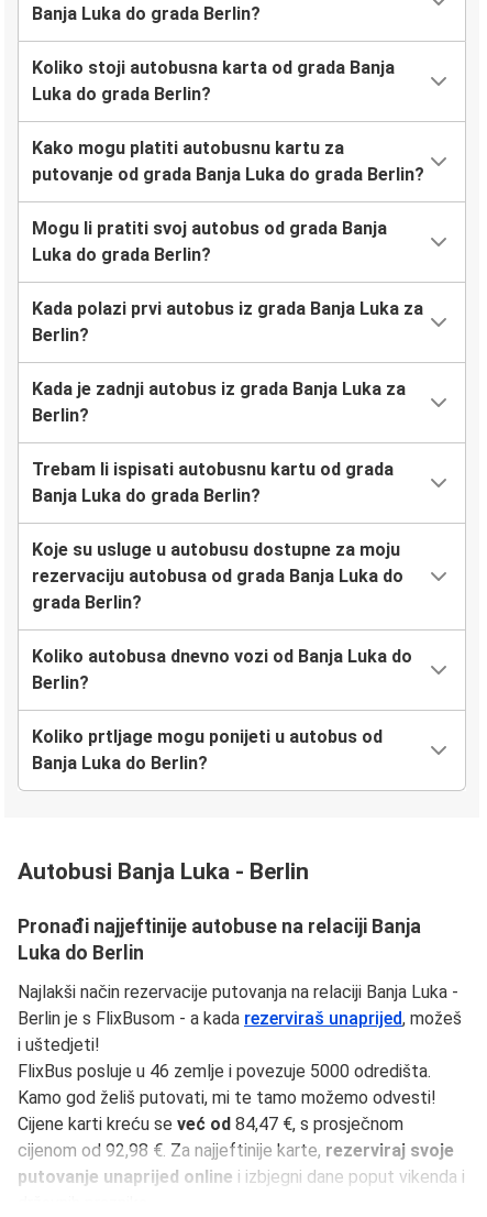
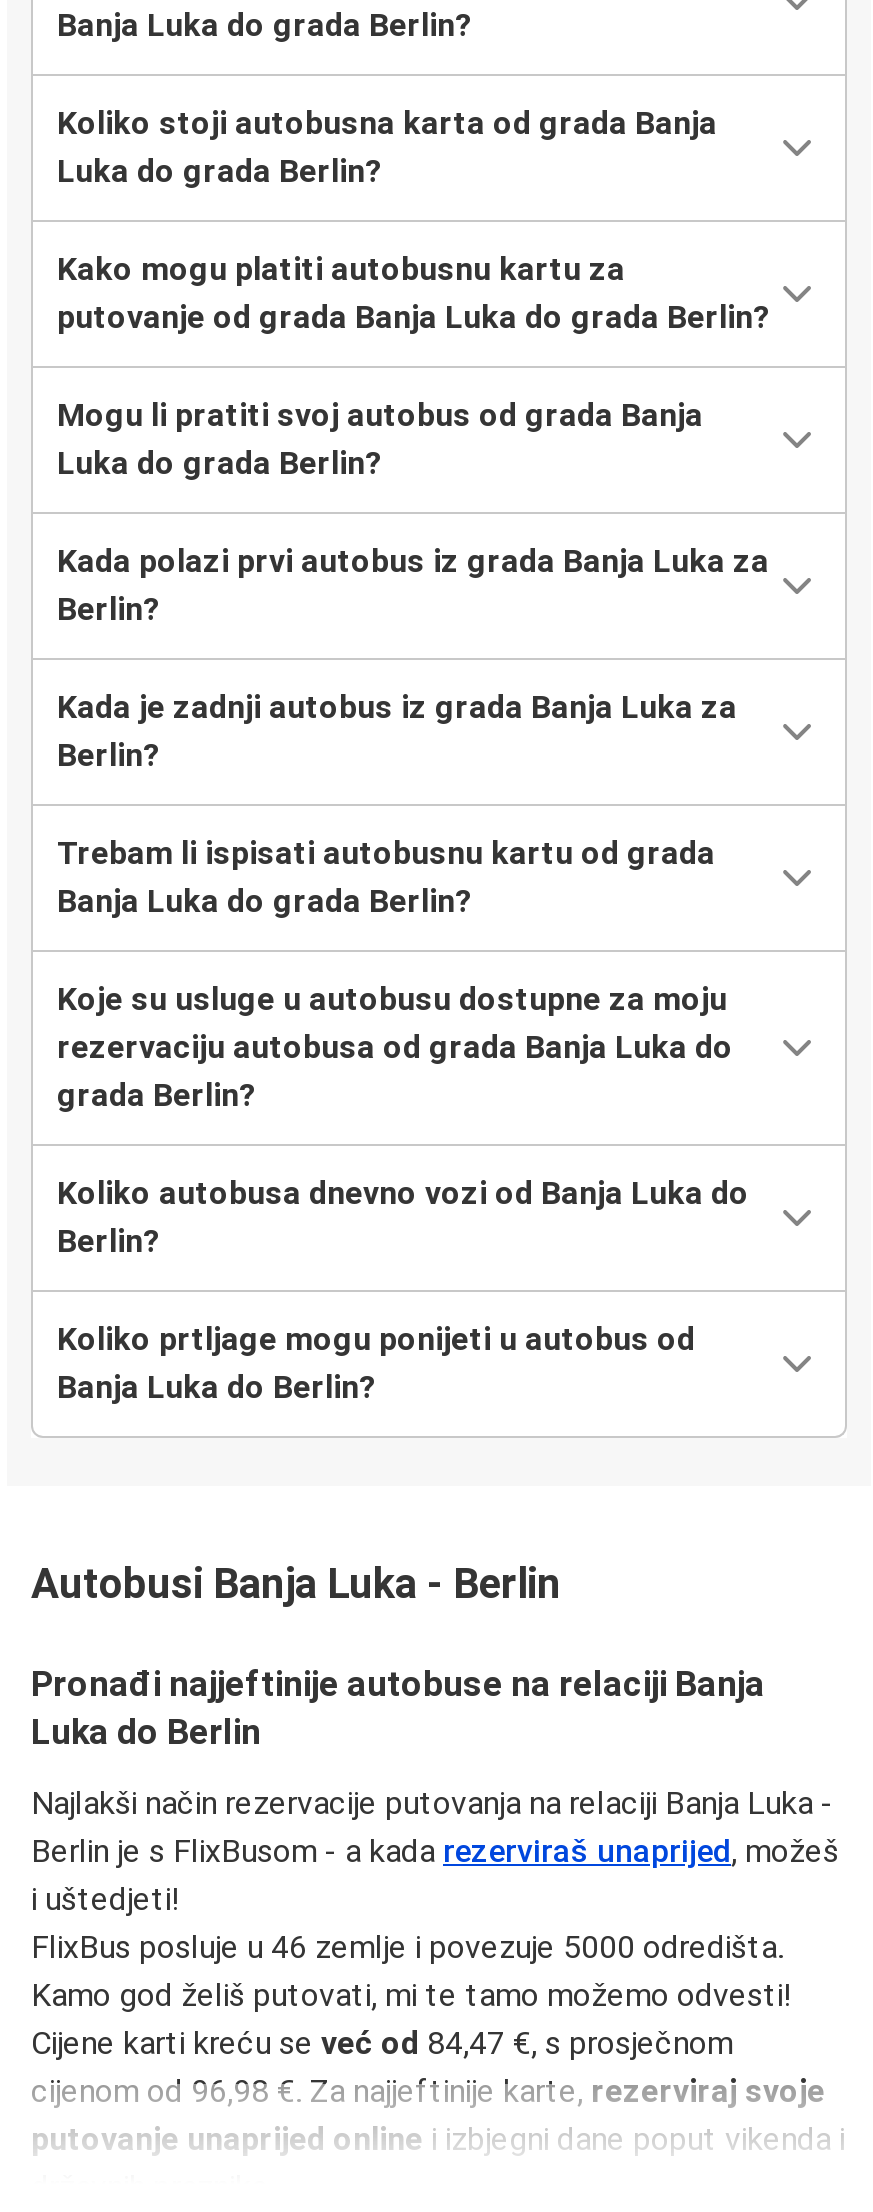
[18,1140,454,1161] cijenom od 92,98 €. Za najjeftinije karte, rezerviraj svoje -> [31,2073,825,2111] cijenom od 96,98 €. Za najjeftinije karte, rezerviraj svoje

